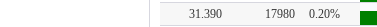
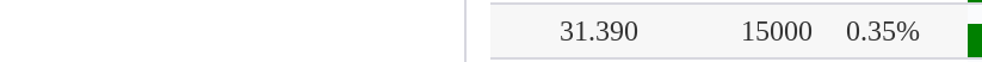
[265,7,295,21] 17980 -> [741,14,813,48] 15000
[309,7,340,21] 0.20% -> [846,14,920,48] 0.35%

